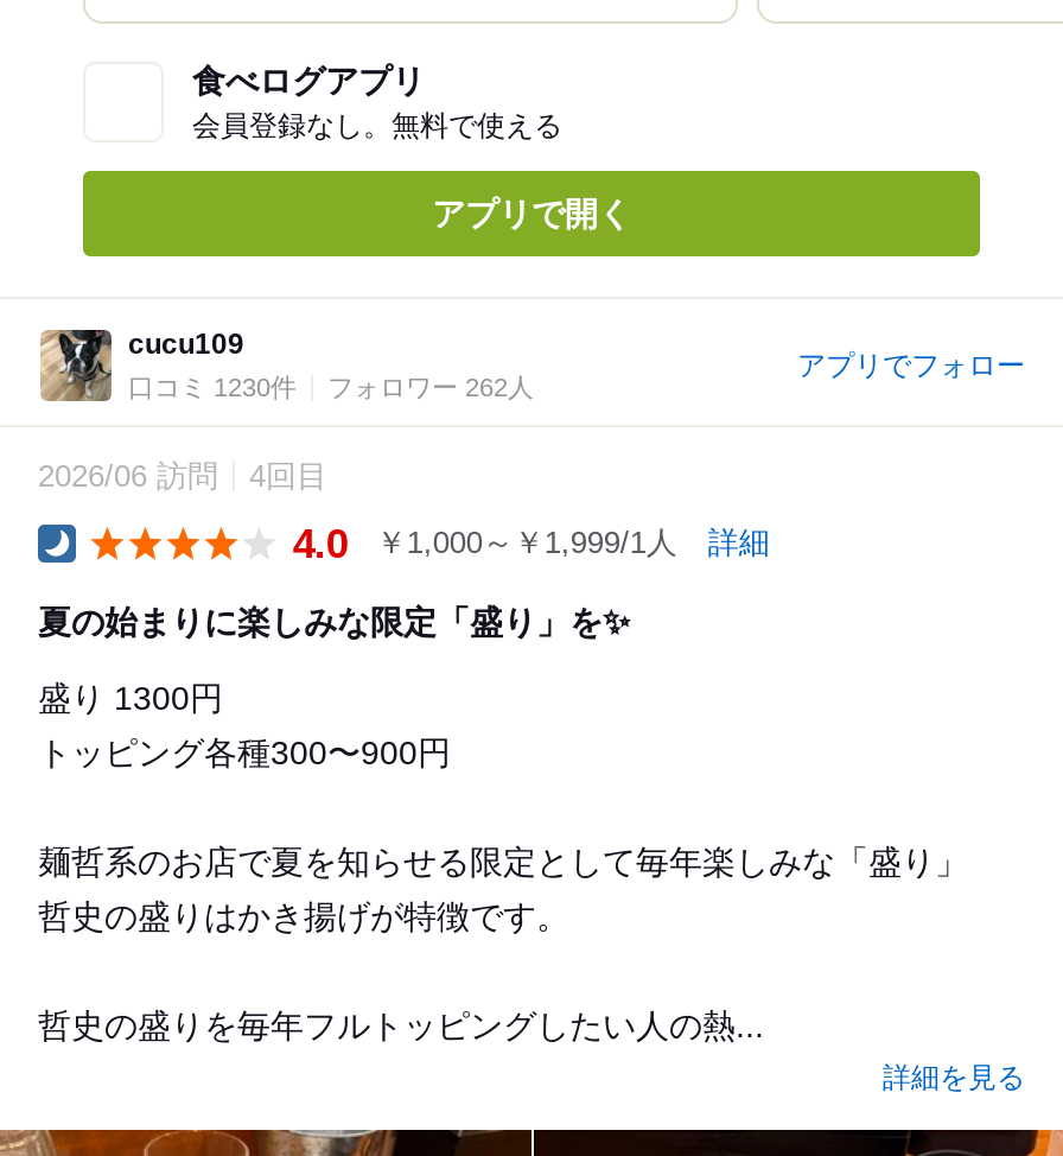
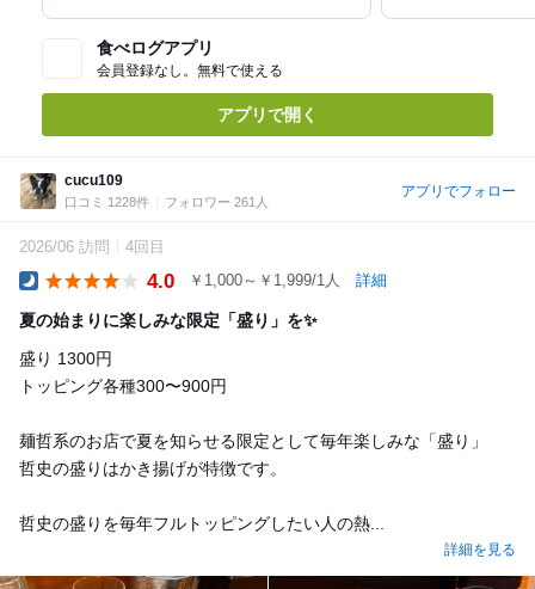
[128,372,297,400] 口コミ 1230件 -> [64,194,149,209] 口コミ 1228件
[327,372,534,400] フォロワー 262人 -> [165,194,269,209] フォロワー 261人

